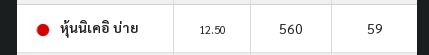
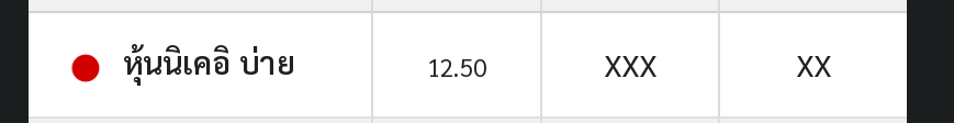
[279,19,382,37] 560 | 59 -> [604,43,831,83] XXX | XX

